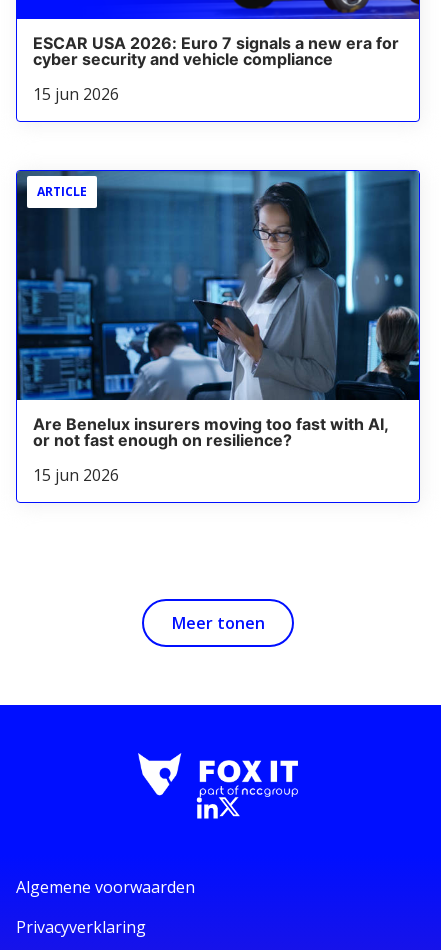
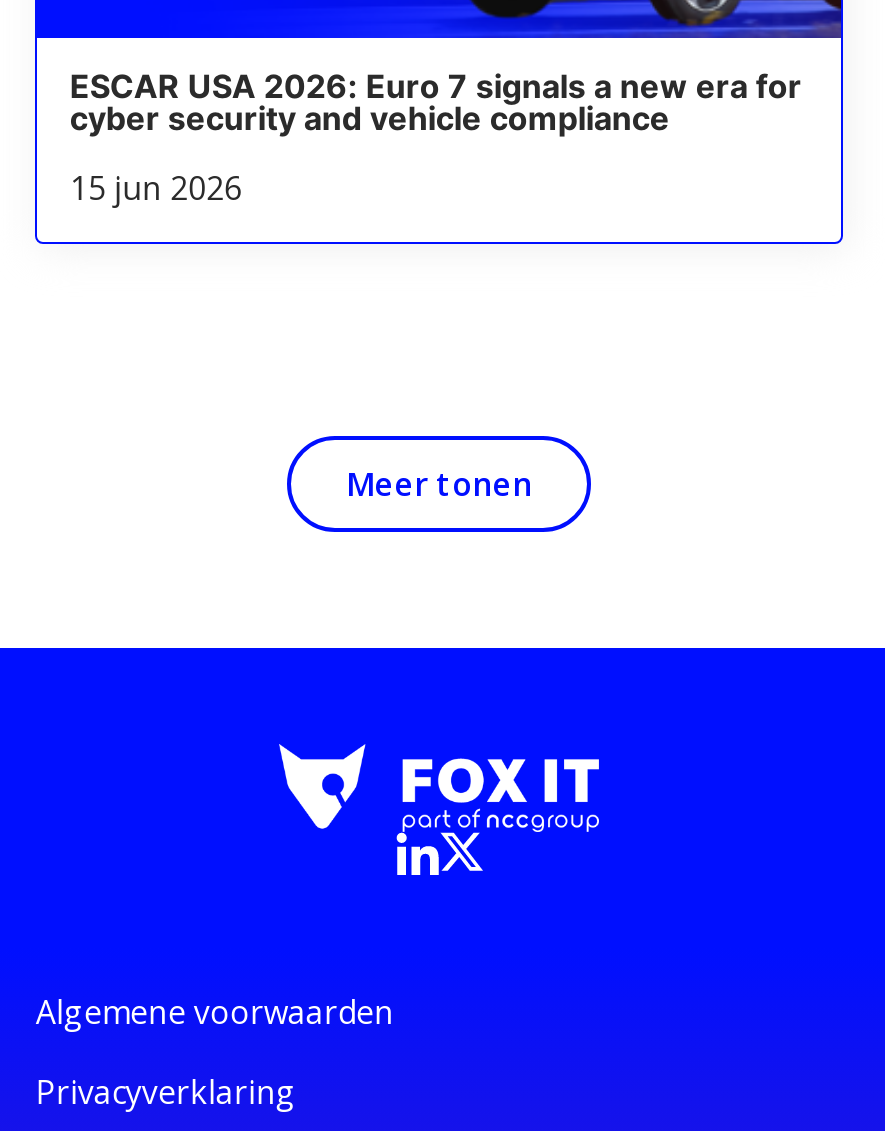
[16,169,420,401] [image] | ARTICLE -> none
[33,414,388,486] Are Benelux insurers moving too fast with AI, | or not fast enough on resilience? | 15 jun 2026 -> none

